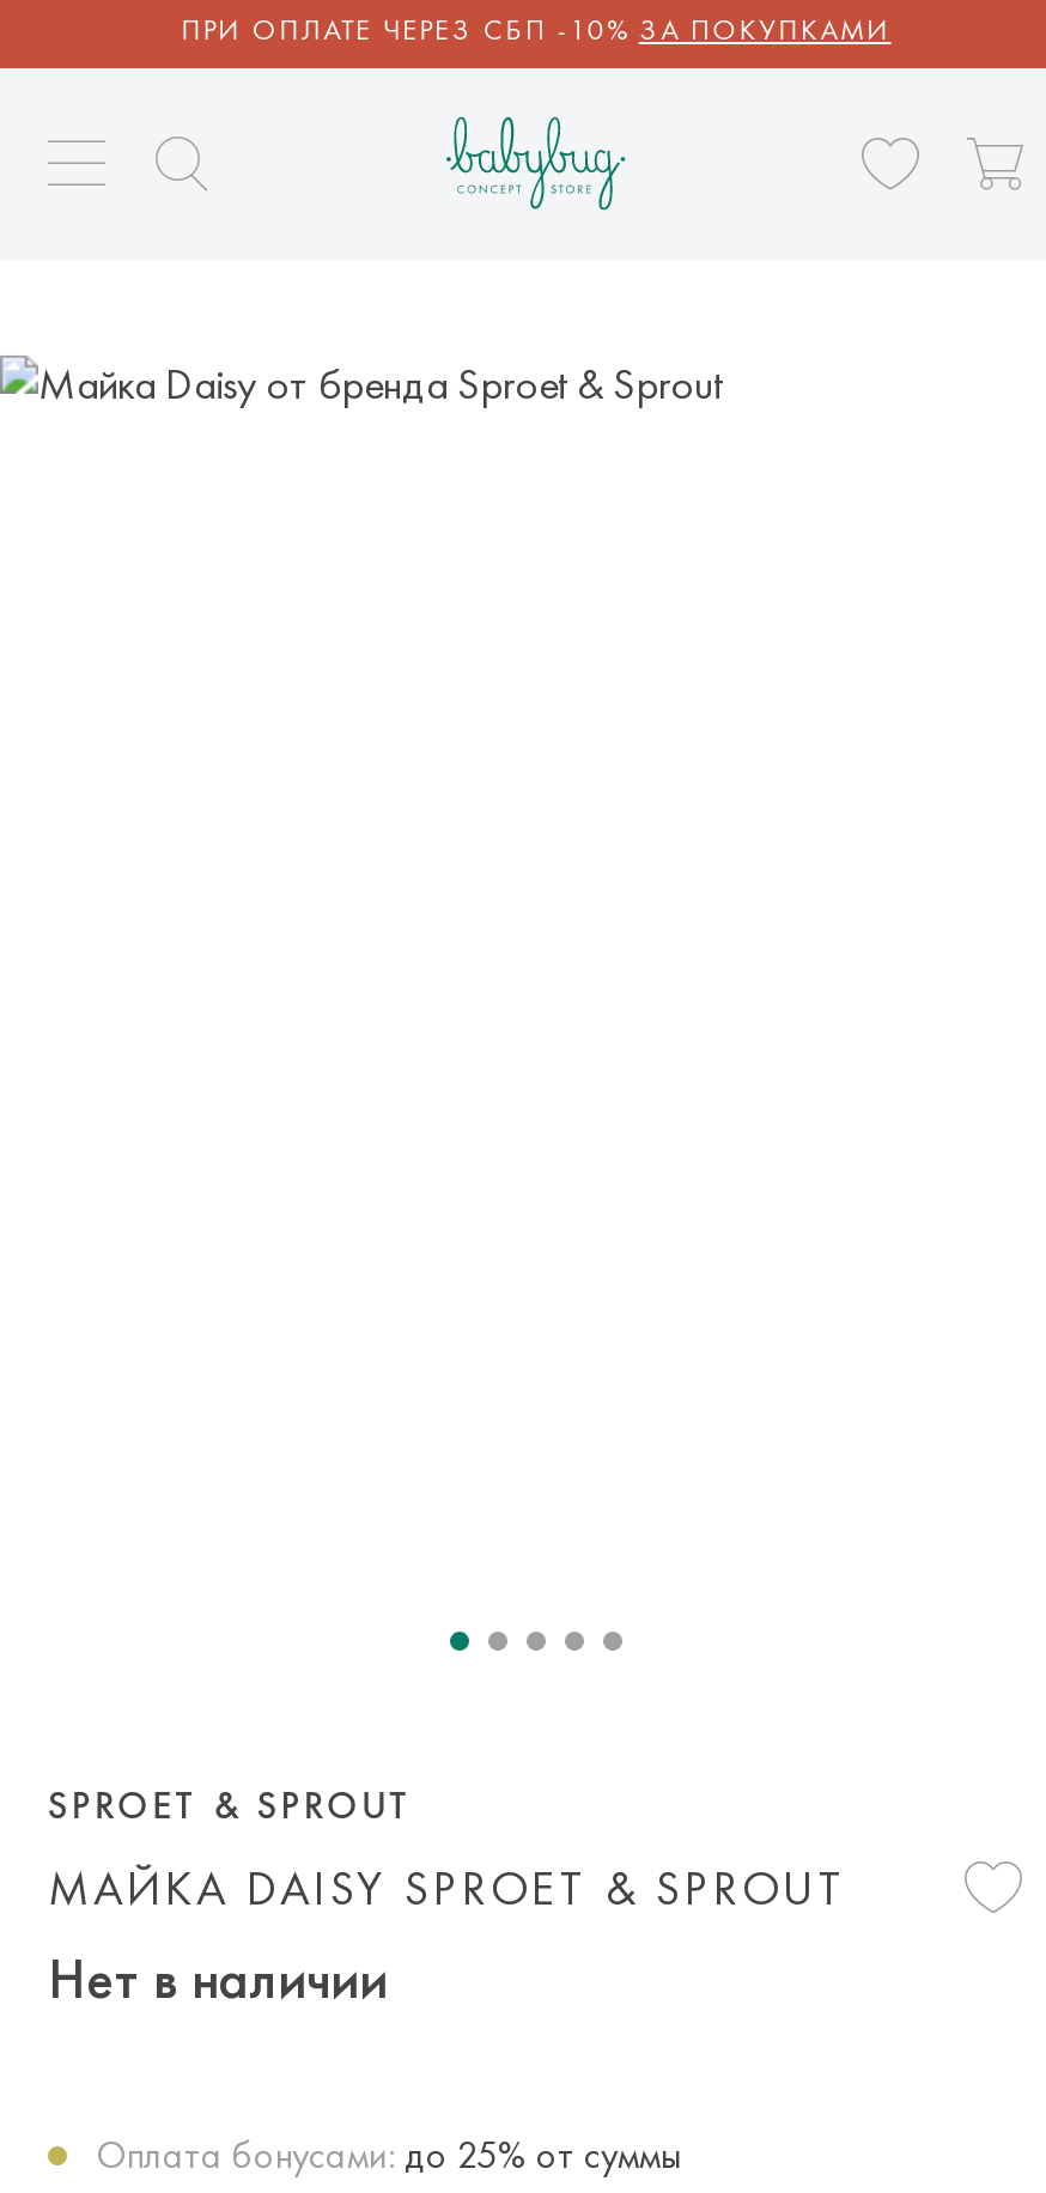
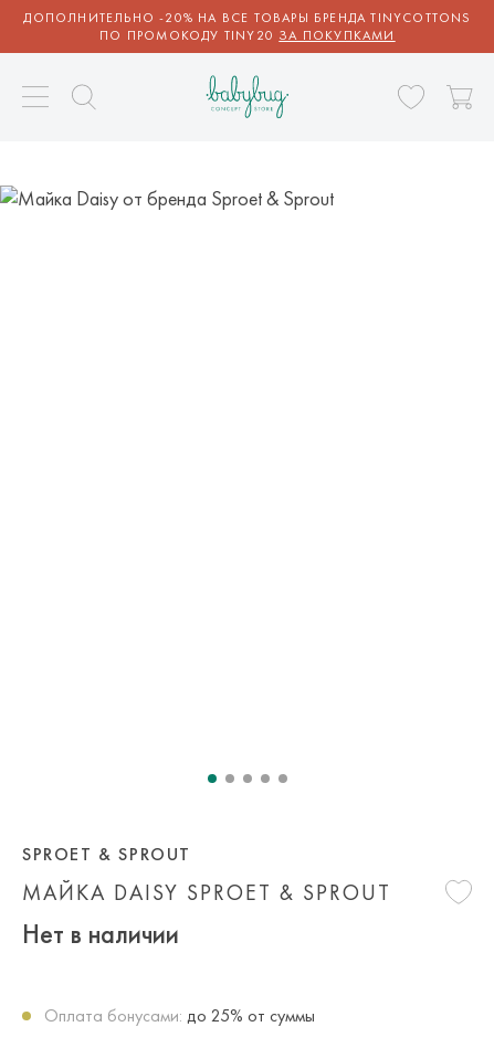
[181,11,891,49] ПРИ ОПЛАТЕ ЧЕРЕЗ СБП -10% ЗА ПОКУПКАМИ -> [24,9,471,44] ДОПОЛНИТЕЛЬНО -20% НА ВСЕ ТОВАРЫ БРЕНДА TINYCOTTONS | ПО ПРОМОКОДУ TINY20 ЗА ПОКУПКАМИ

